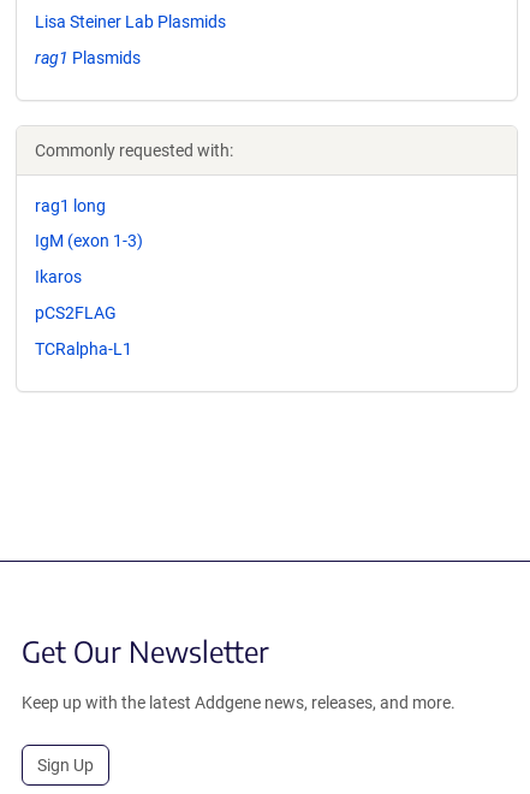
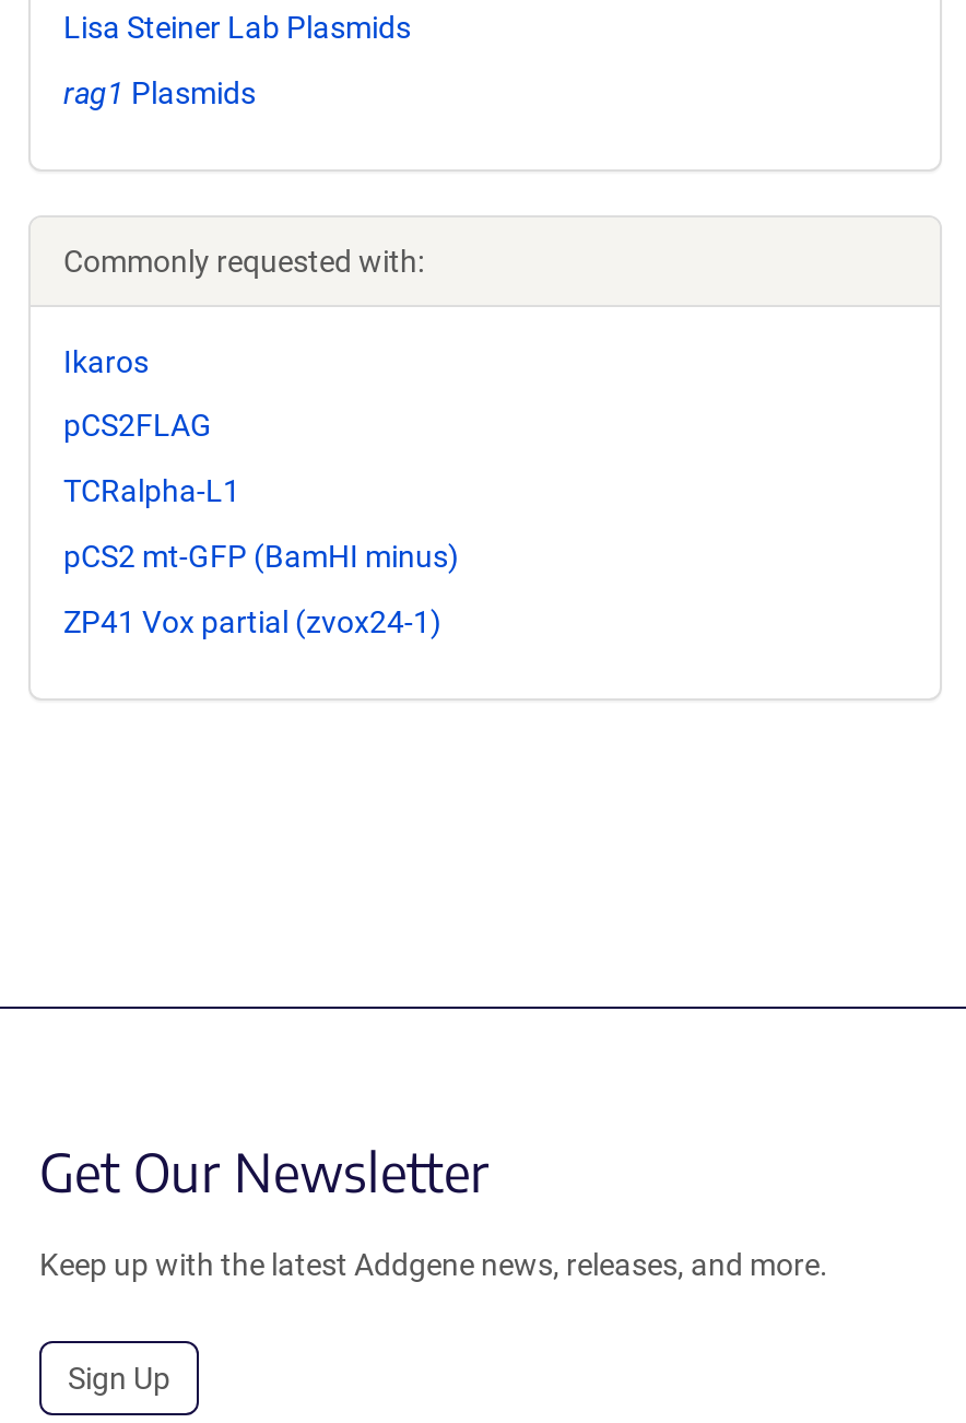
[35,196,143,251] rag1 long | IgM (exon 1-3) -> none
moved [35,267,132,358] -> [63,343,240,509]: Ikaros | pCS2FLAG | TCRalpha-L1
none -> [63,539,459,639] pCS2 mt-GFP (BamHI minus) | ZP41 Vox partial (zvox24-1)

